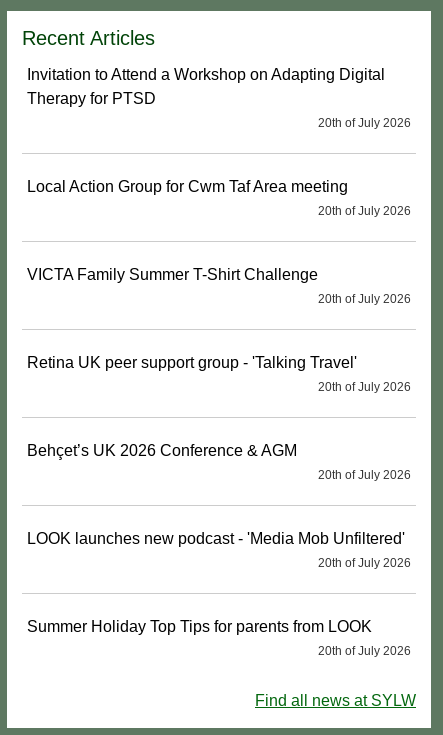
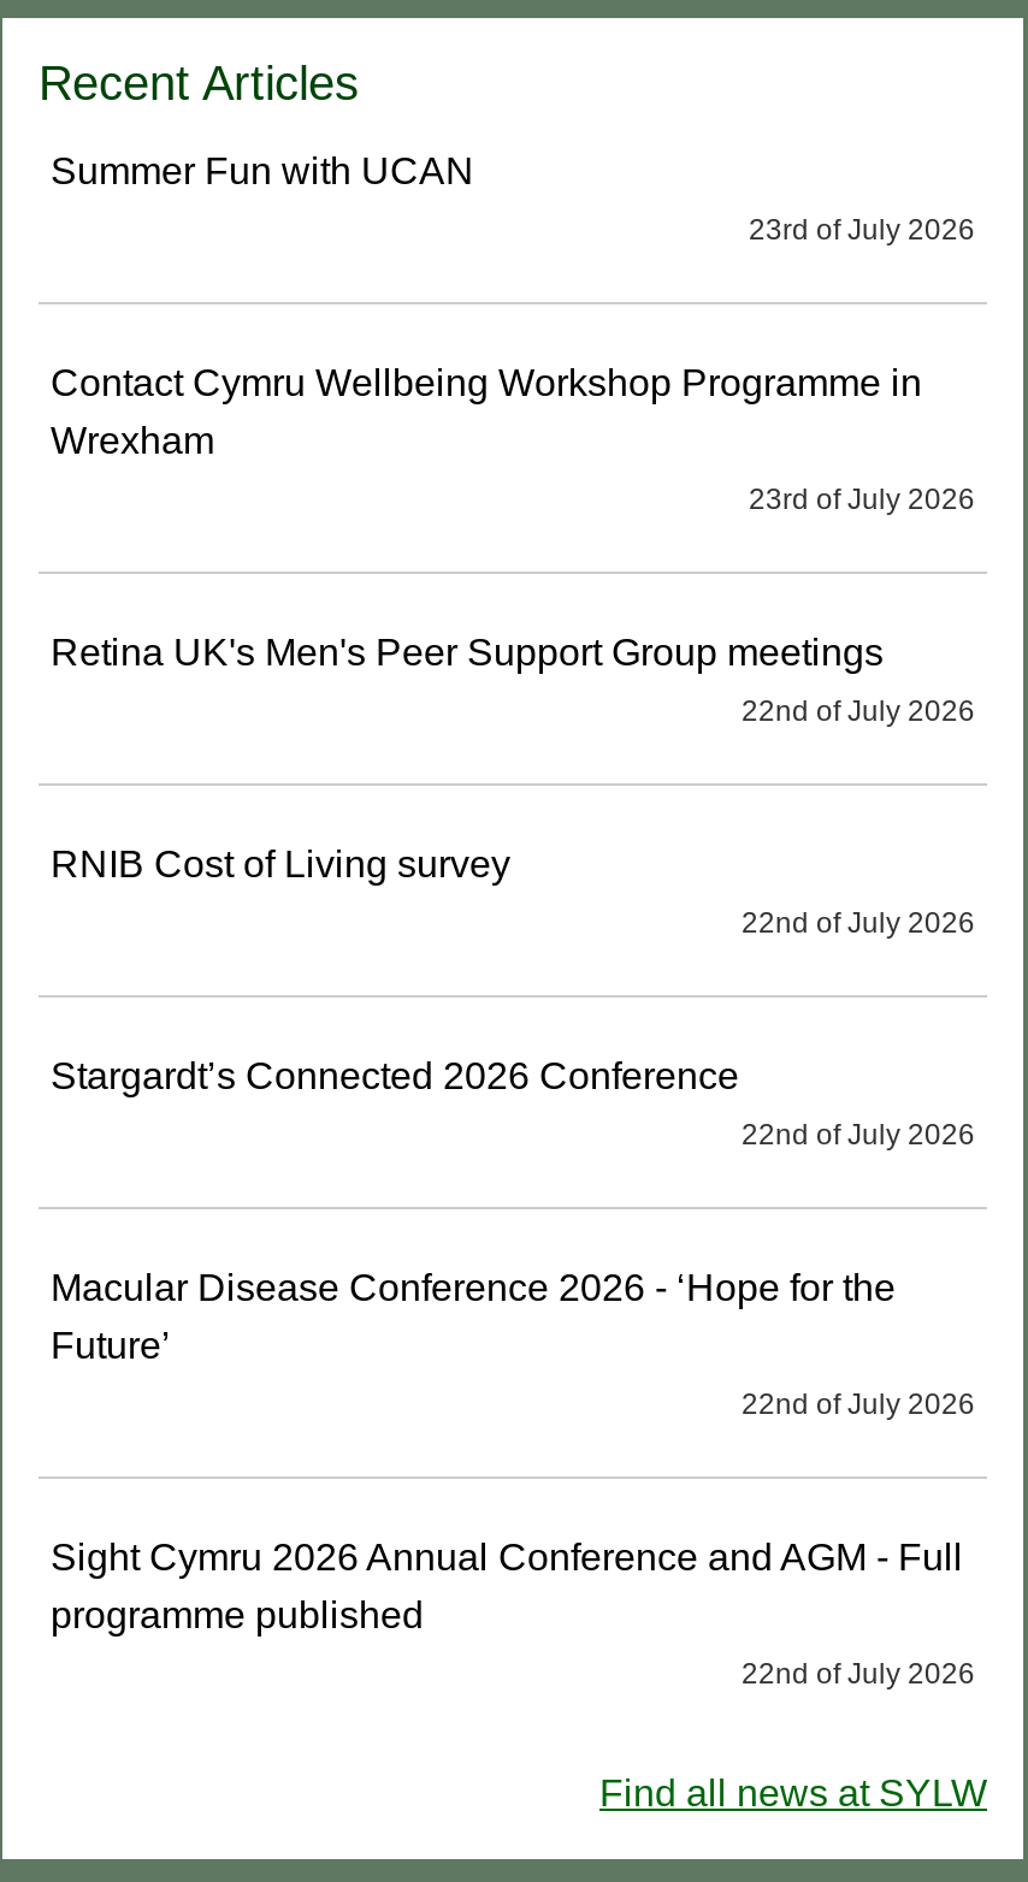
[27,66,385,107] Invitation to Attend a Workshop on Adapting Digital | Therapy for PTSD -> [51,150,474,191] Summer Fun with UCAN
[318,116,411,130] 20th of July 2026 -> [749,213,975,246] 23rd of July 2026
[27,178,348,195] Local Action Group for Cwm Taf Area meeting -> [51,362,922,460] Contact Cymru Wellbeing Workshop Programme in | Wrexham
[318,204,411,218] 20th of July 2026 -> [749,482,975,516] 23rd of July 2026
[27,266,318,283] VICTA Family Summer T-Shirt Challenge -> [51,631,884,672] Retina UK's Men's Peer Support Group meetings
[318,292,411,306] 20th of July 2026 -> [742,694,975,728] 22nd of July 2026
[27,354,357,371] Retina UK peer support group - 'Talking Travel' -> [51,843,510,884] RNIB Cost of Living survey
[318,380,411,394] 20th of July 2026 -> [742,906,975,939] 22nd of July 2026
[27,442,297,459] Behçet’s UK 2026 Conference & AGM -> [51,1055,739,1096] Stargardt’s Connected 2026 Conference
[318,468,411,482] 20th of July 2026 -> [742,1117,975,1151] 22nd of July 2026
[27,530,405,547] LOOK launches new podcast - 'Media Mob Unfiltered' -> [51,1267,896,1365] Macular Disease Conference 2026 - ‘Hope for the | Future’
[318,556,411,570] 20th of July 2026 -> [742,1387,975,1421] 22nd of July 2026
[27,618,372,635] Summer Holiday Top Tips for parents from LOOK -> [51,1536,963,1635] Sight Cymru 2026 Annual Conference and AGM - Full | programme published
[318,644,411,658] 20th of July 2026 -> [742,1656,975,1690] 22nd of July 2026

